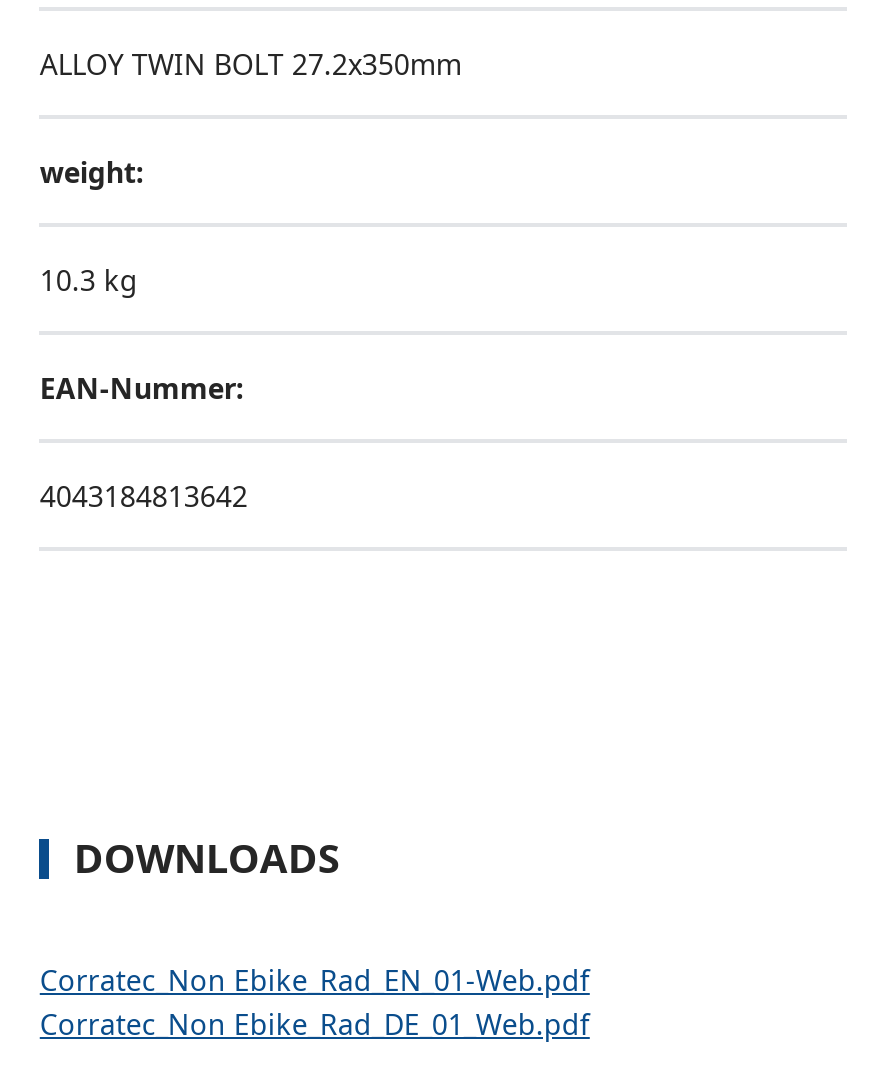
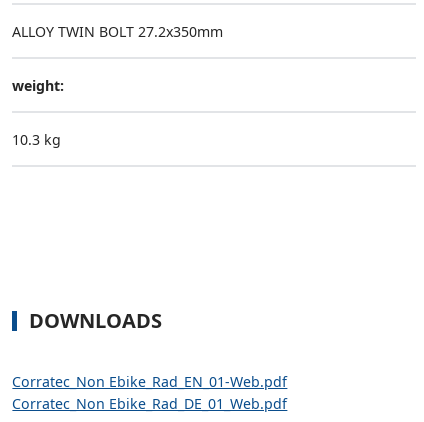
[40,369,248,515] EAN-Nummer: | 4043184813642 -> none

